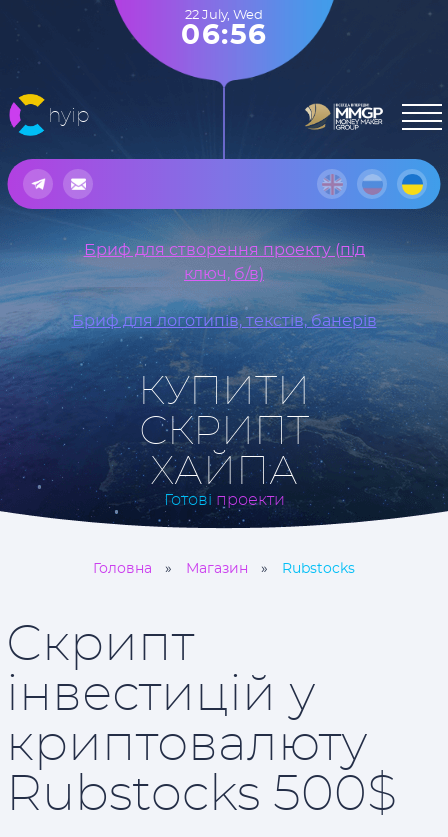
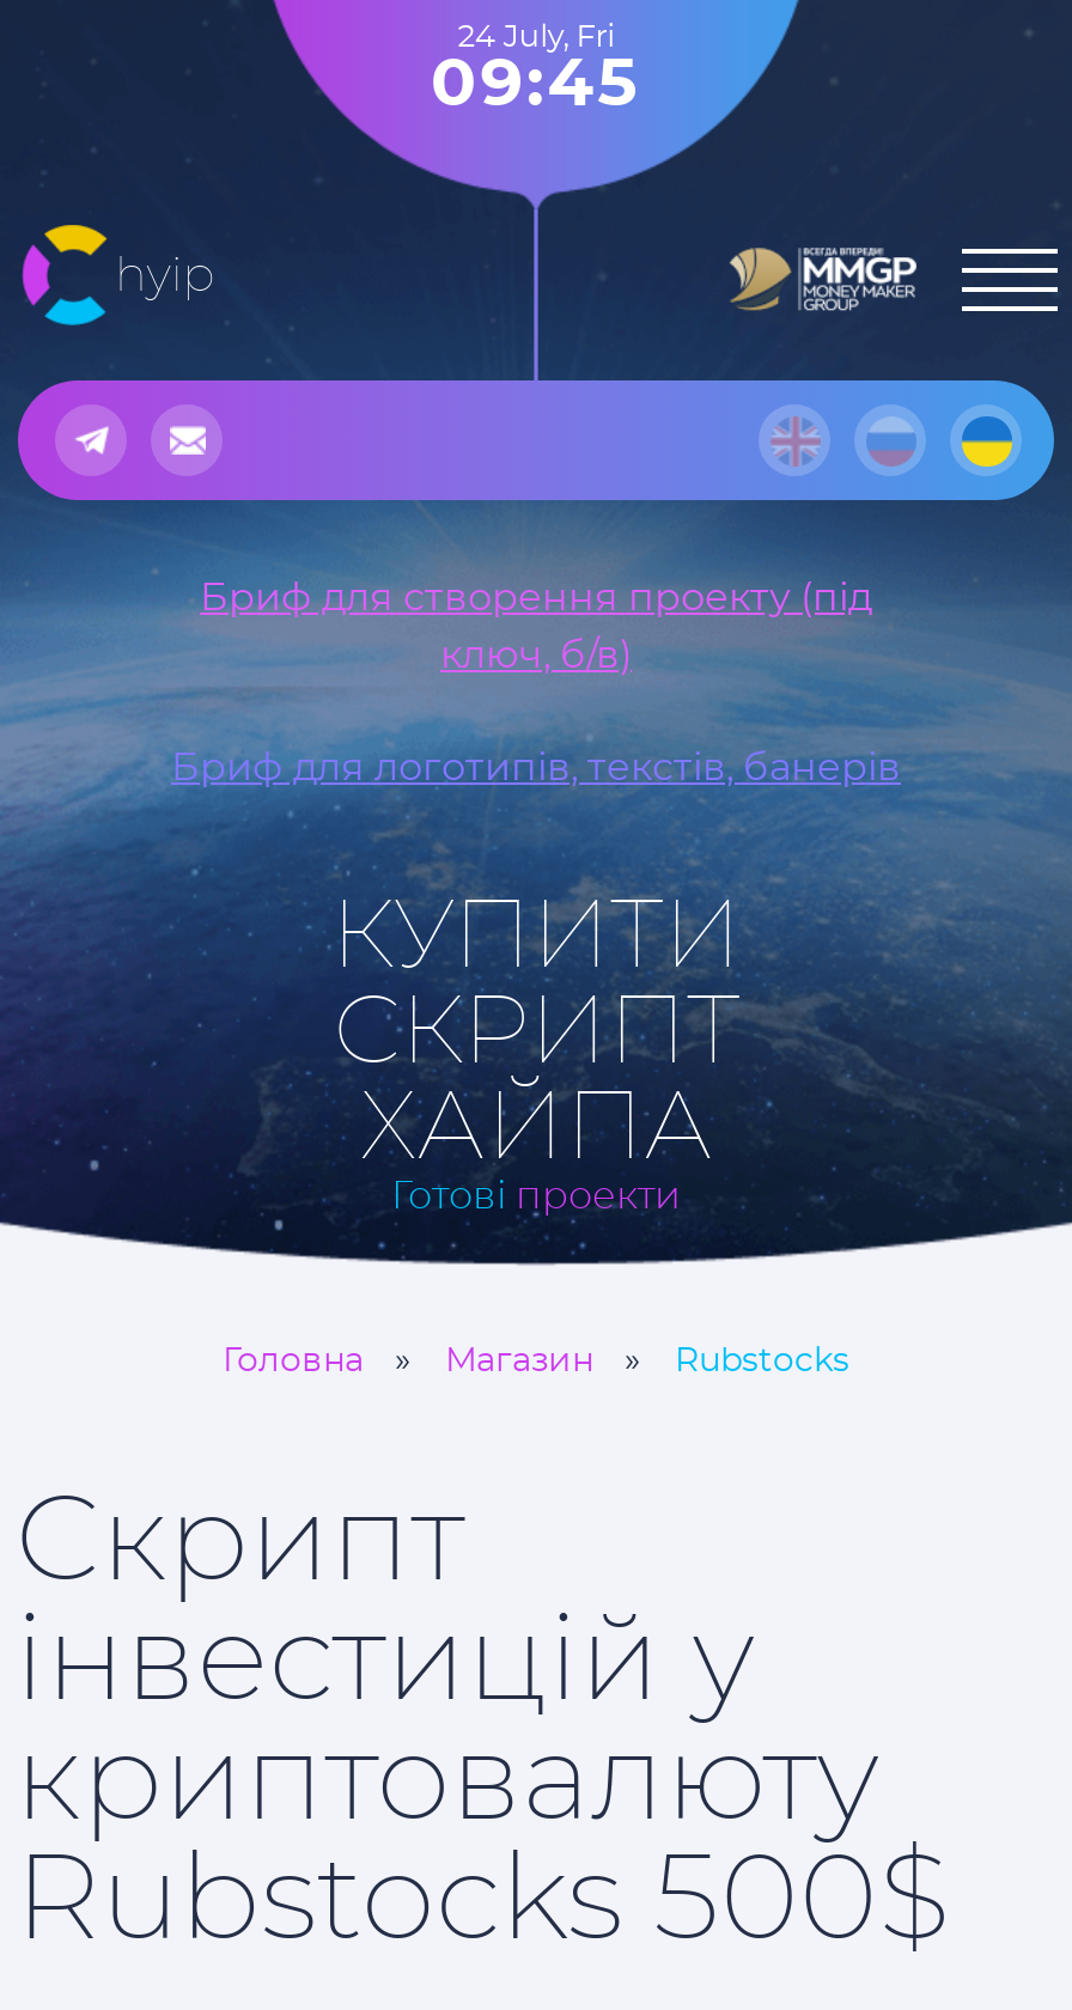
[185,9,263,22] 22 July, Wed -> [458,21,614,52] 24 July, Fri
[181,22,267,50] 06:56 -> [431,52,641,119] 09:45

